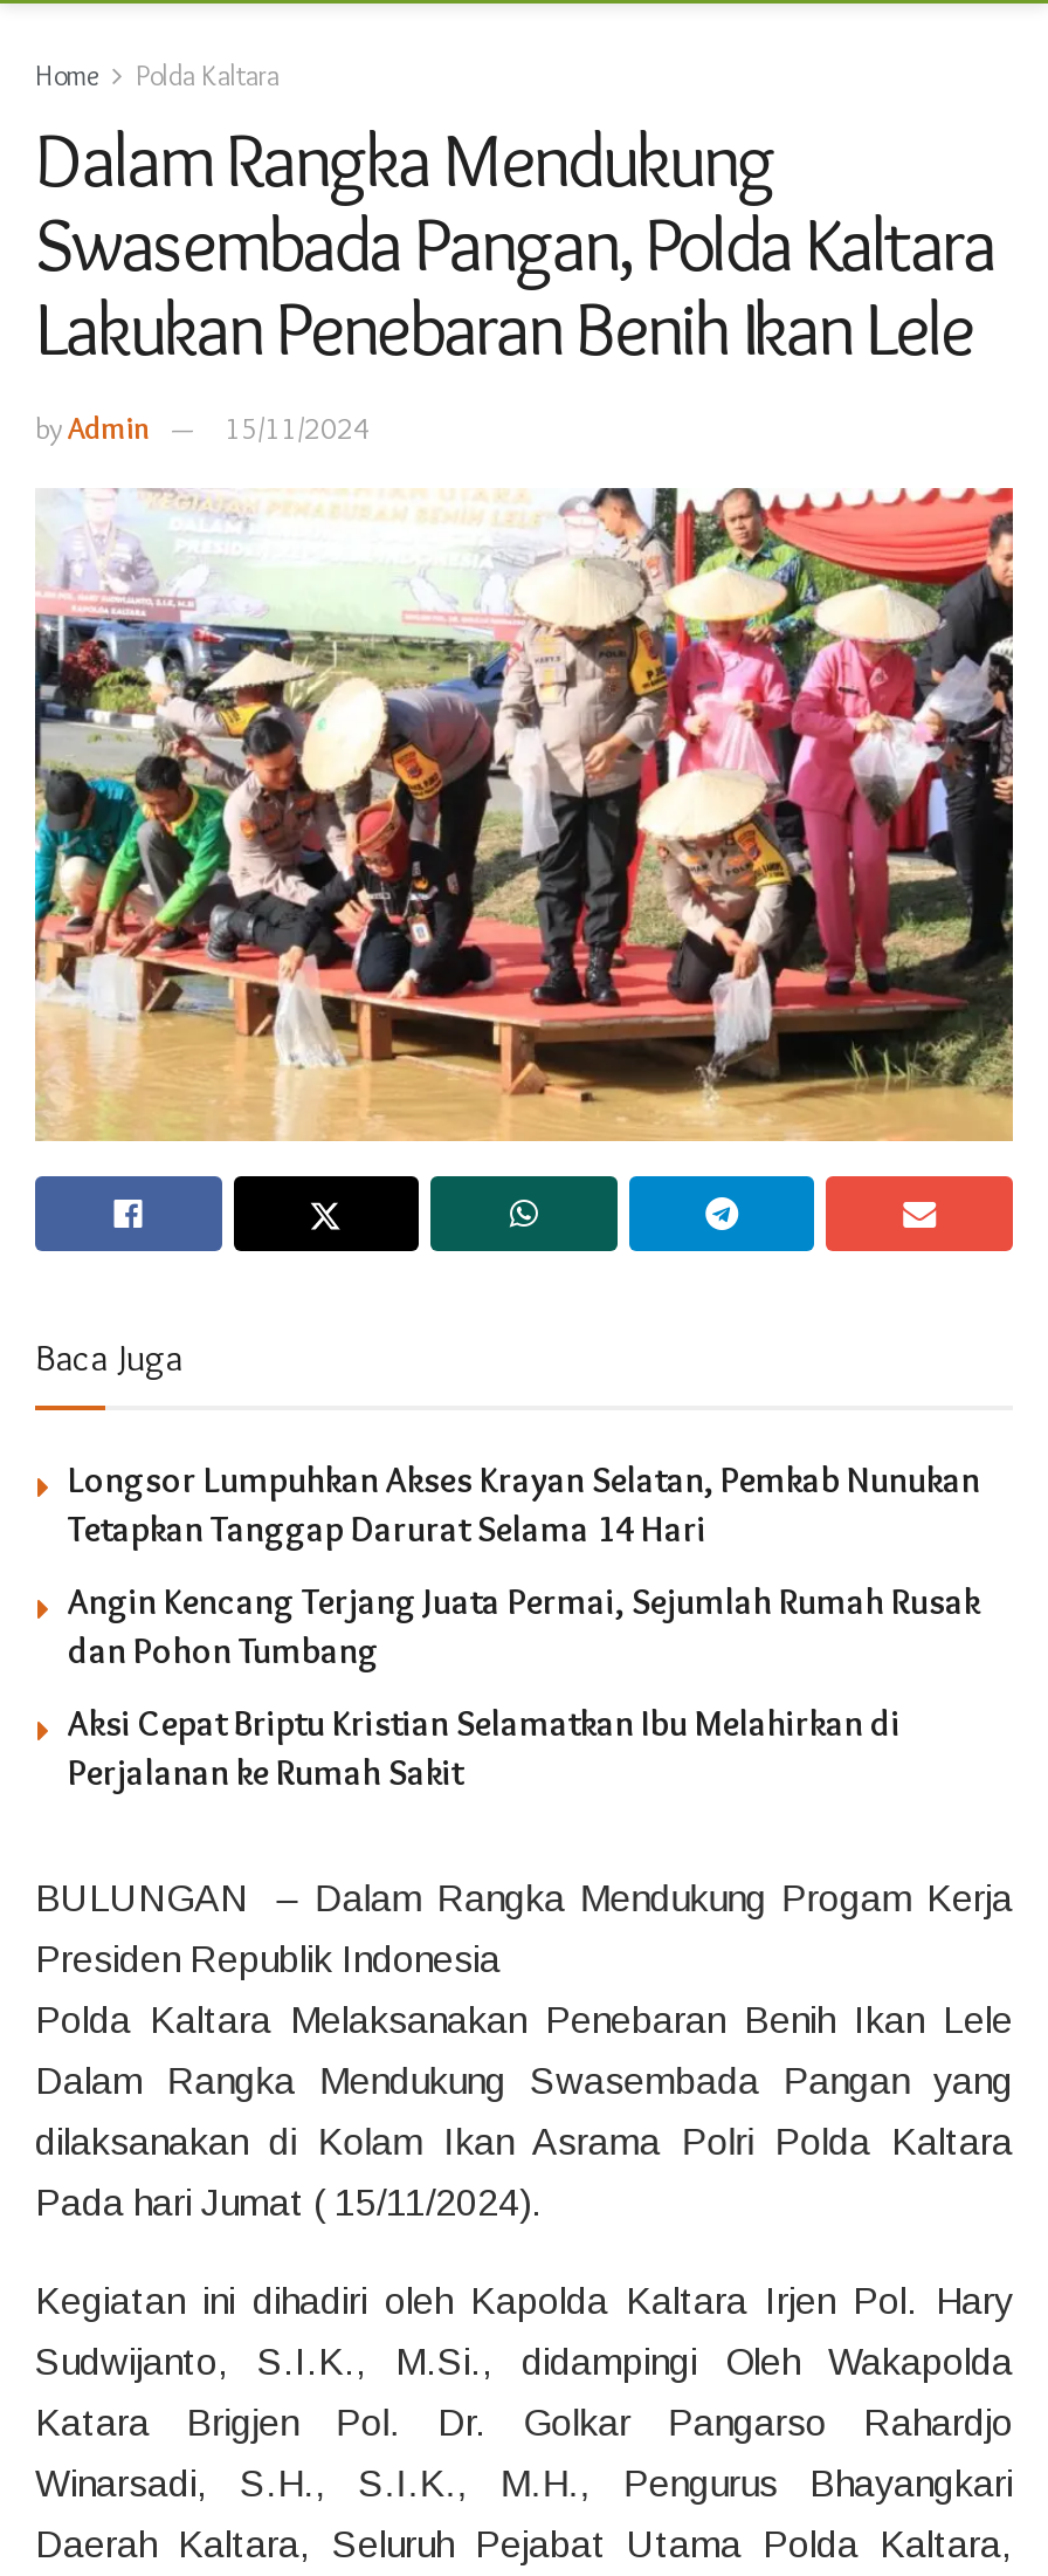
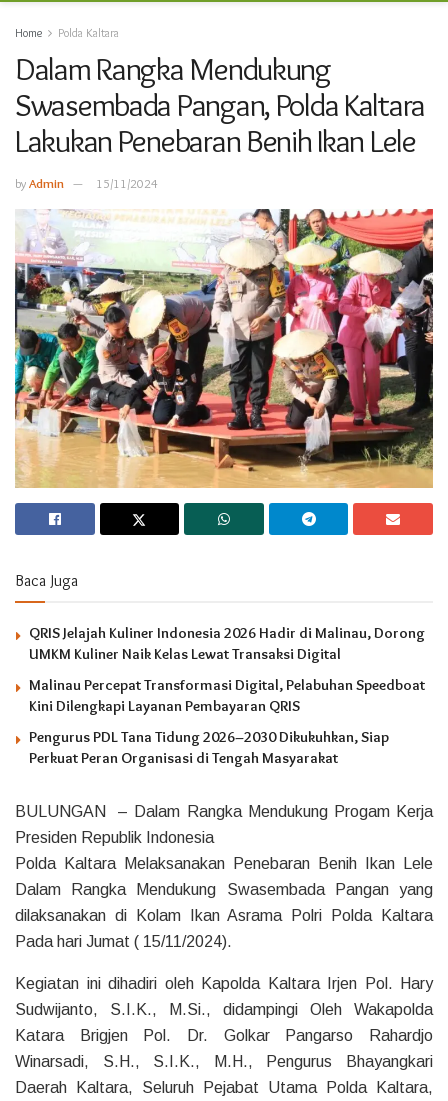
[68,1459,980,1551] Longsor Lumpuhkan Akses Krayan Selatan, Pemkab Nunukan | Tetapkan Tanggap Darurat Selama 14 Hari -> [29,624,425,663] QRIS Jelajah Kuliner Indonesia 2026 Hadir di Malinau, Dorong | UMKM Kuliner Naik Kelas Lewat Transaksi Digital
[68,1581,980,1672] Angin Kencang Terjang Juata Permai, Sejumlah Rumah Rusak | dan Pohon Tumbang -> [29,676,425,715] Malinau Percepat Transformasi Digital, Pelabuhan Speedboat | Kini Dilengkapi Layanan Pembayaran QRIS
[68,1703,901,1794] Aksi Cepat Briptu Kristian Selamatkan Ibu Melahirkan di | Perjalanan ke Rumah Sakit -> [29,728,389,767] Pengurus PDL Tana Tidung 2026–2030 Dikukuhkan, Siap | Perkuat Peran Organisasi di Tengah Masyarakat

